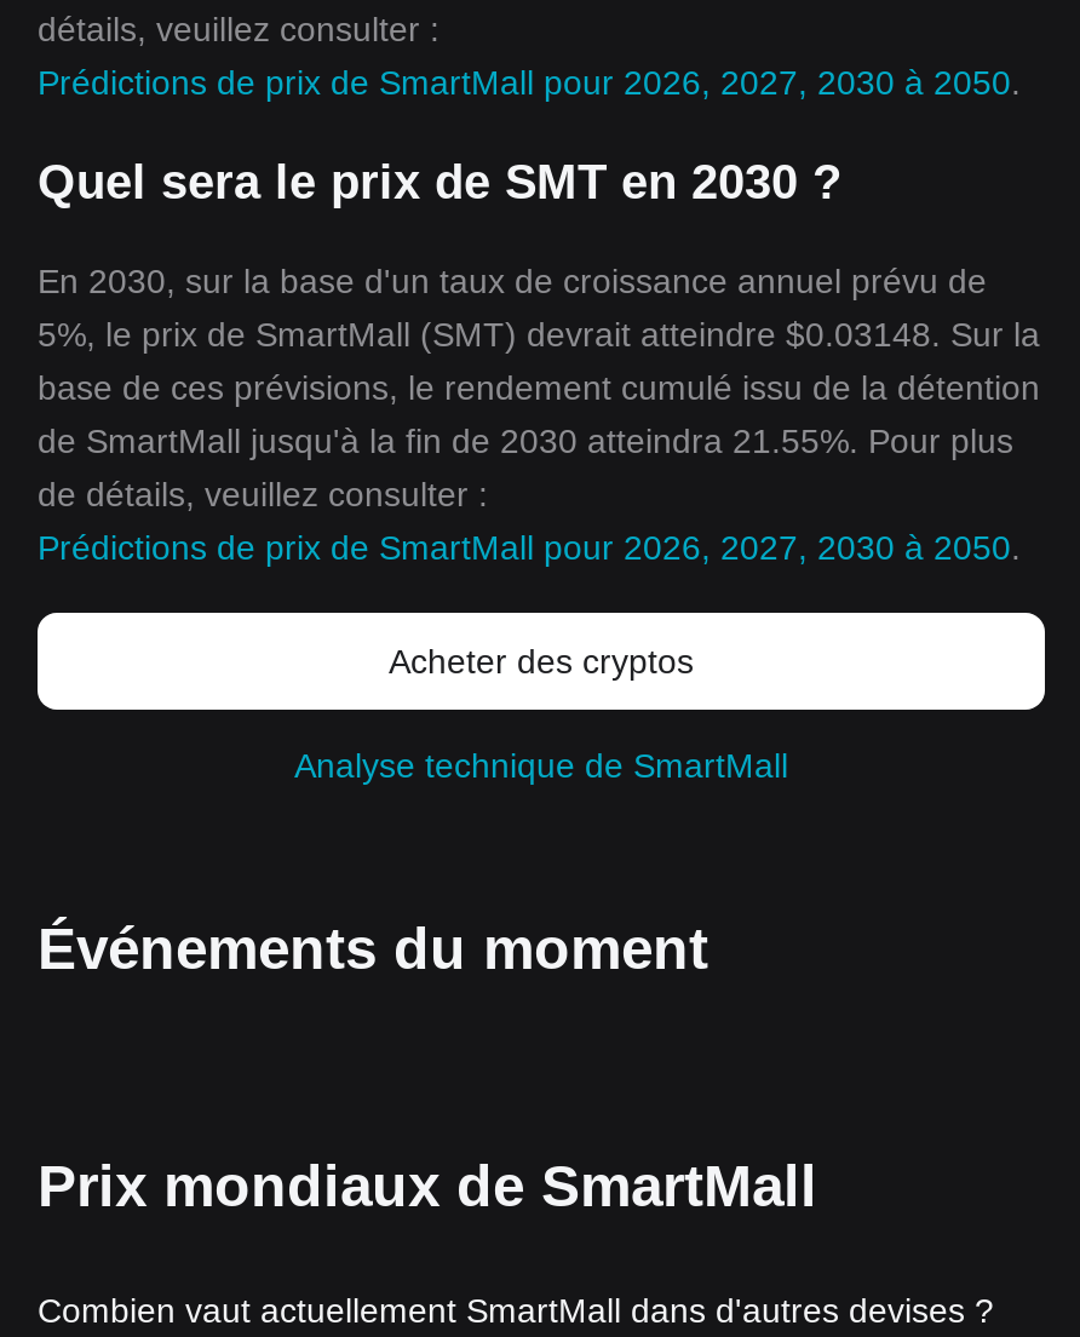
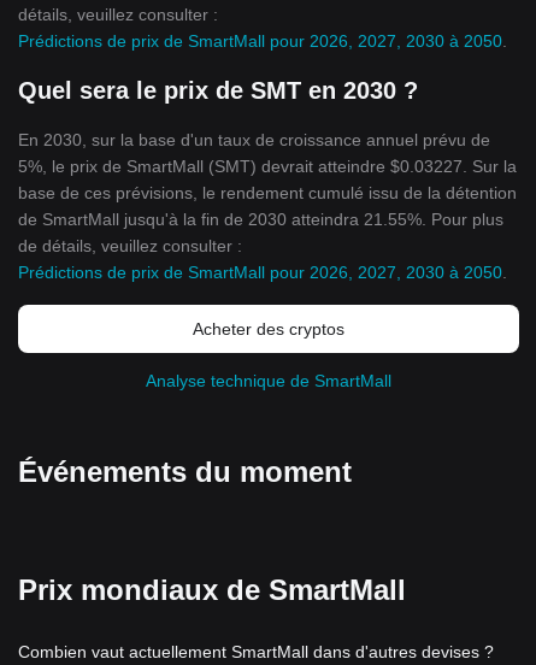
[38,315,1040,354] 5%, le prix de SmartMall (SMT) devrait atteindre $0.03148. Sur la -> [18,157,517,176] 5%, le prix de SmartMall (SMT) devrait atteindre $0.03227. Sur la

